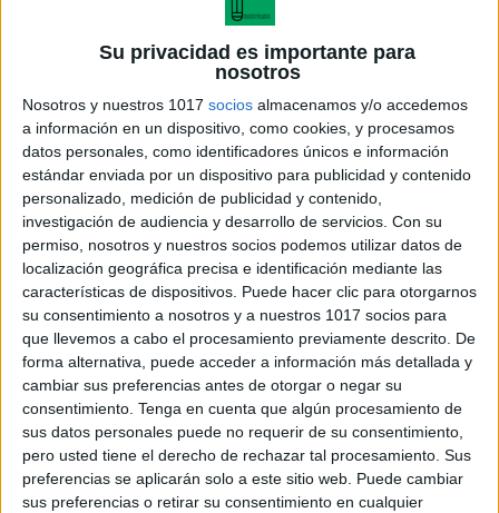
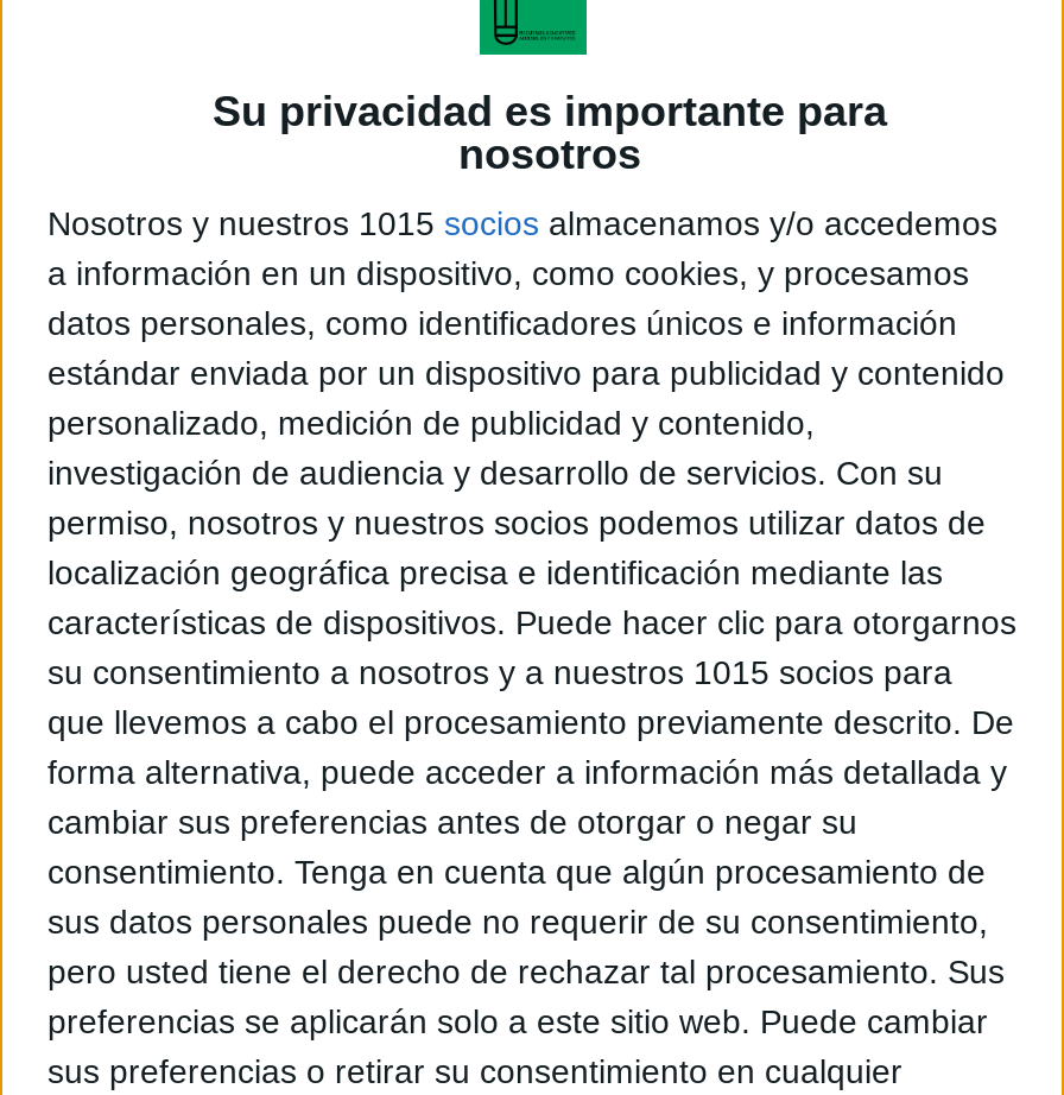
[22,95,468,113] Nosotros y nuestros 1017 socios almacenamos y/o accedemos -> [47,203,997,241] Nosotros y nuestros 1015 socios almacenamos y/o accedemos
[22,305,447,323] su consentimiento a nosotros y a nuestros 1017 socios para -> [47,652,952,690] su consentimiento a nosotros y a nuestros 1015 socios para

